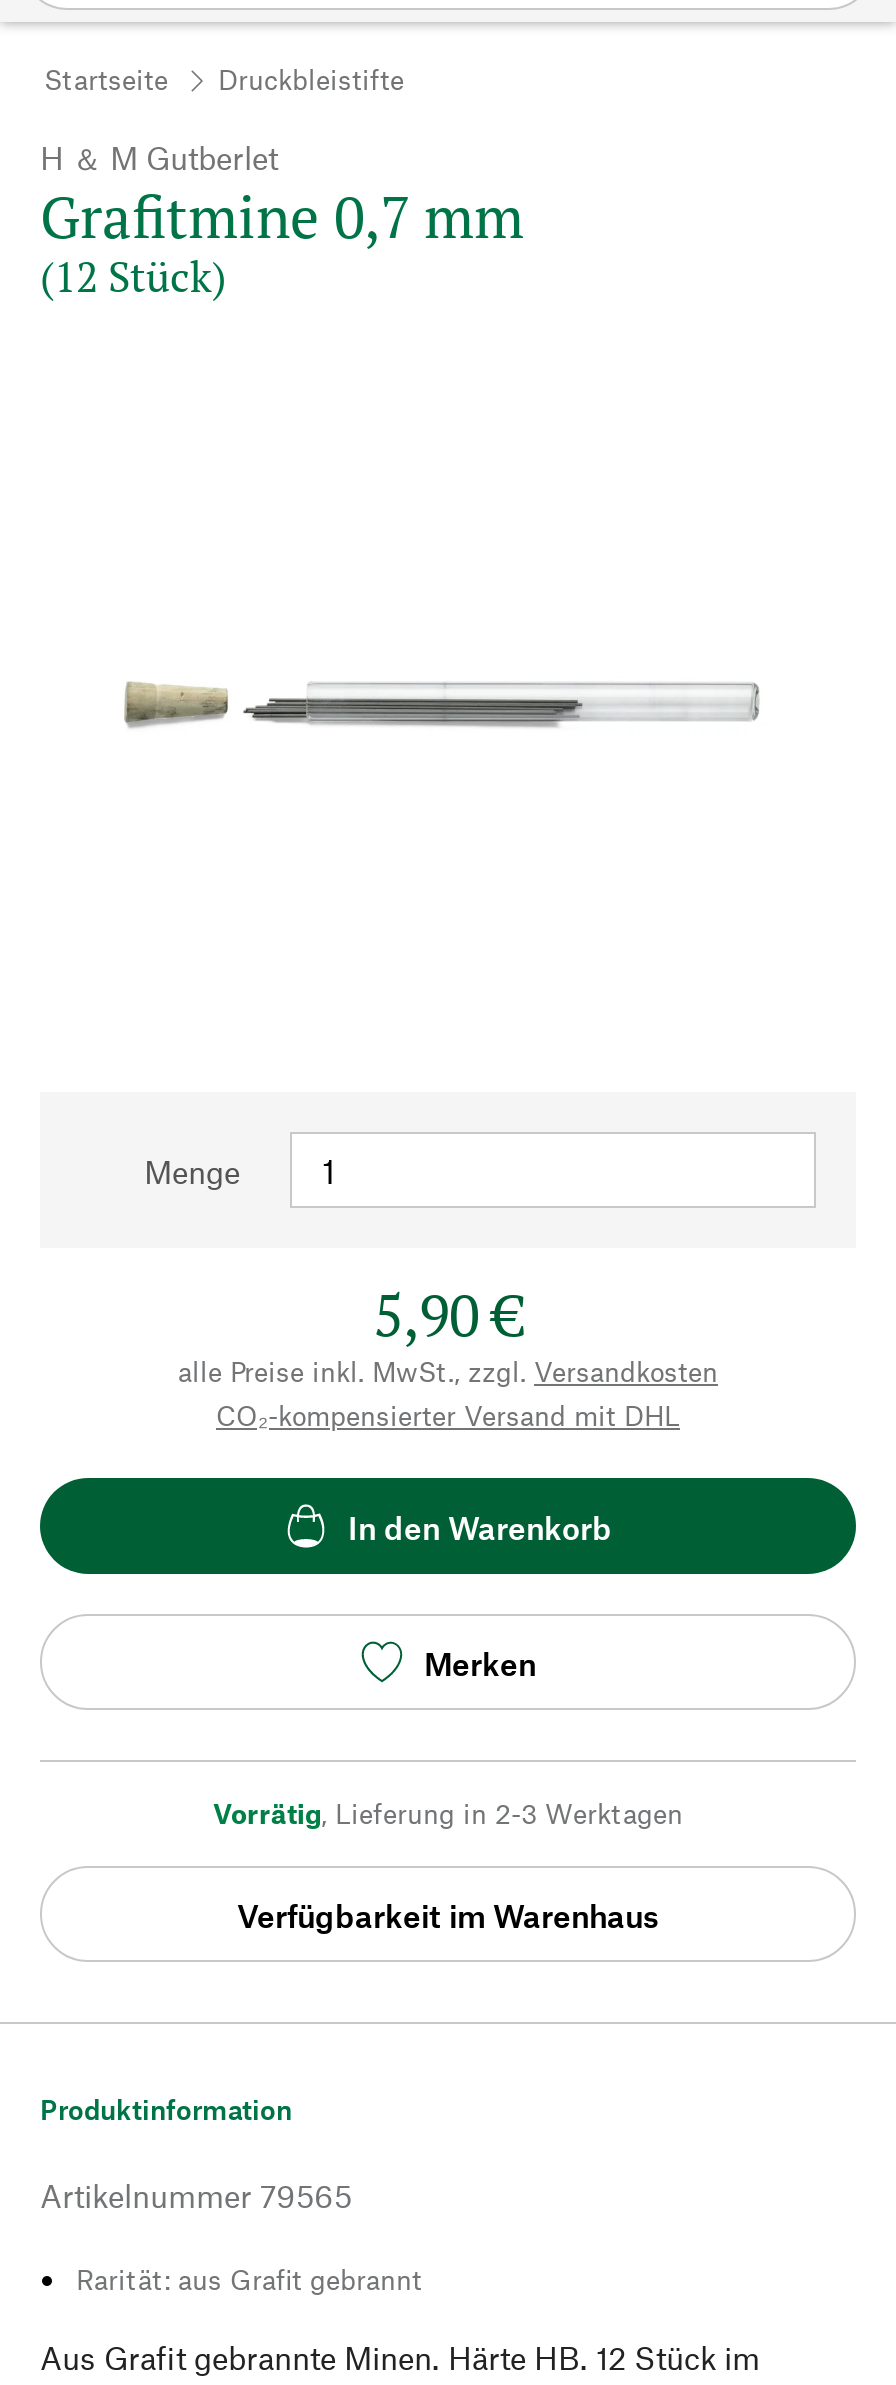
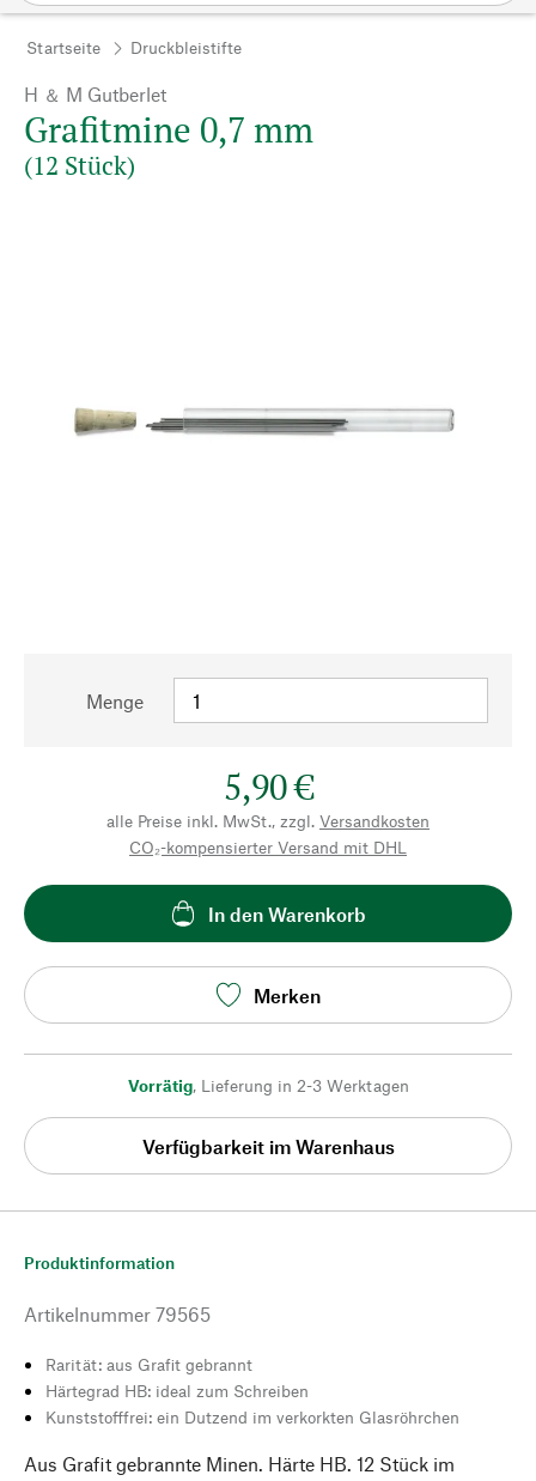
none -> [45,1380,459,1427] Härtegrad HB: ideal zum Schreiben | Kunststofffrei: ein Dutzend im verkorkten Glasröhrchen

